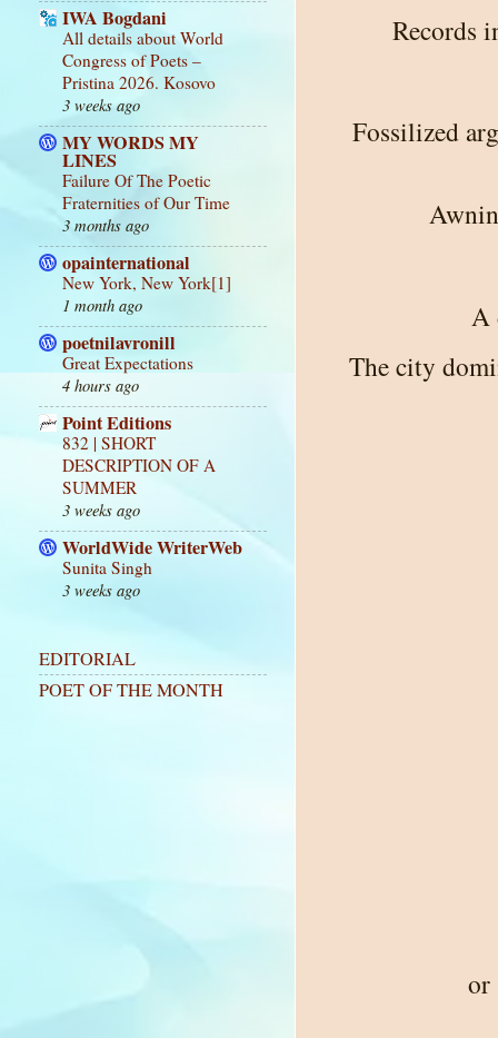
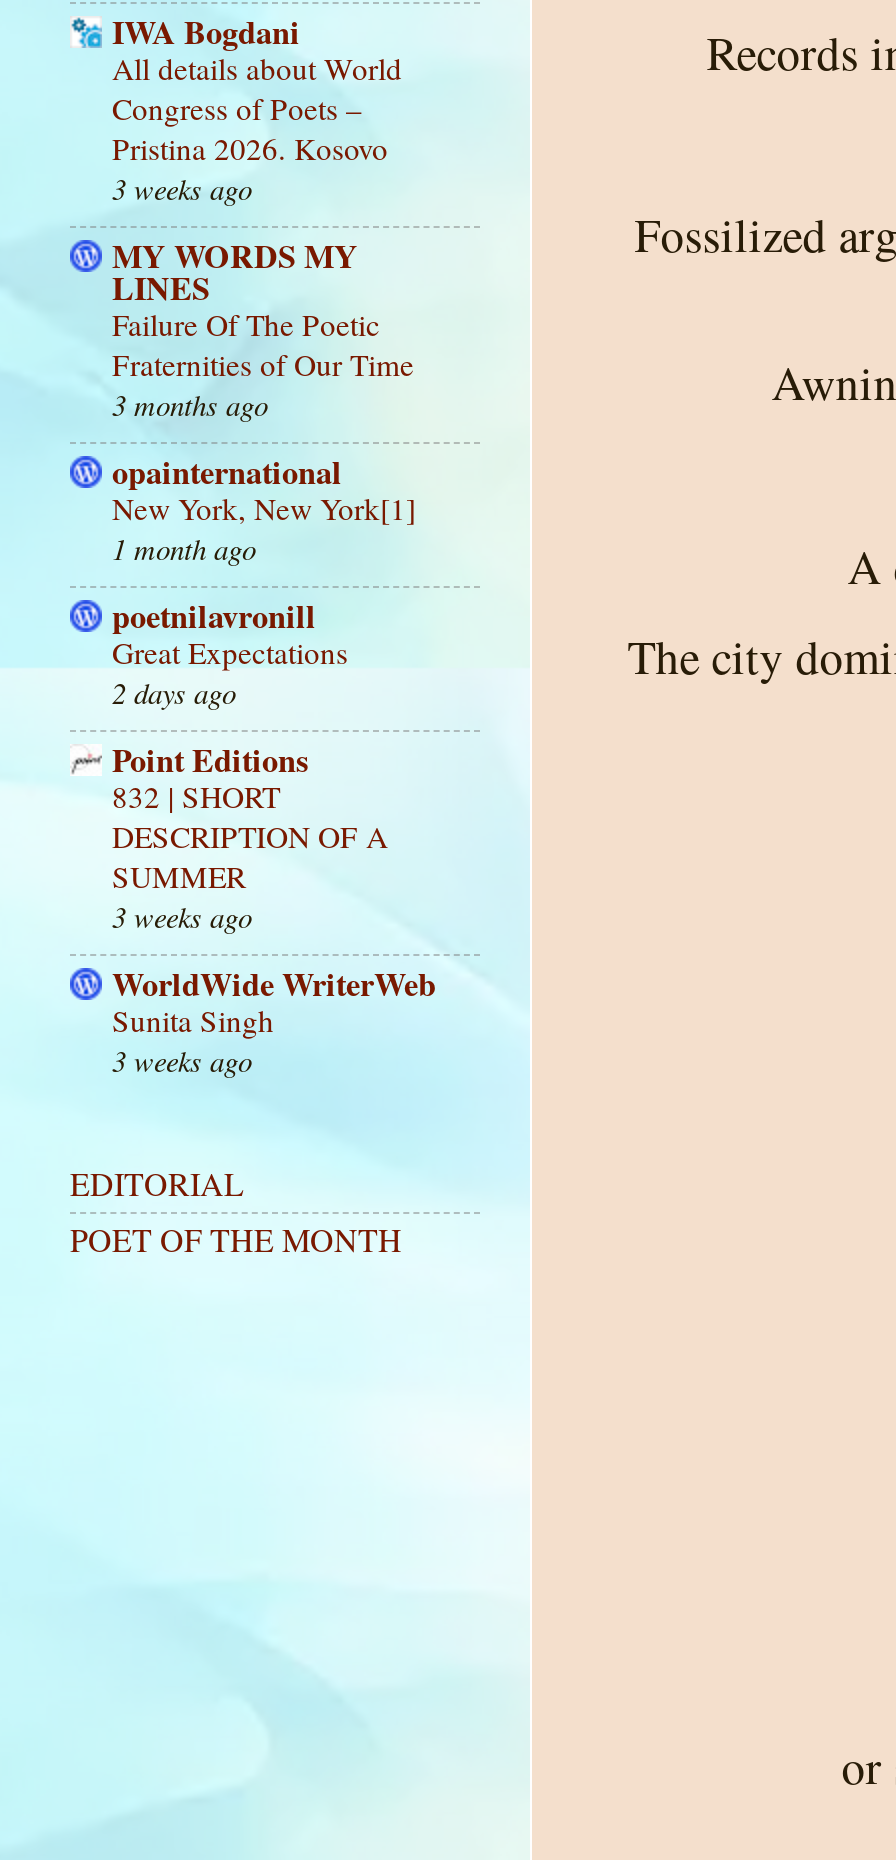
[62,374,139,396] 4 hours ago -> [112,672,236,712] 2 days ago

